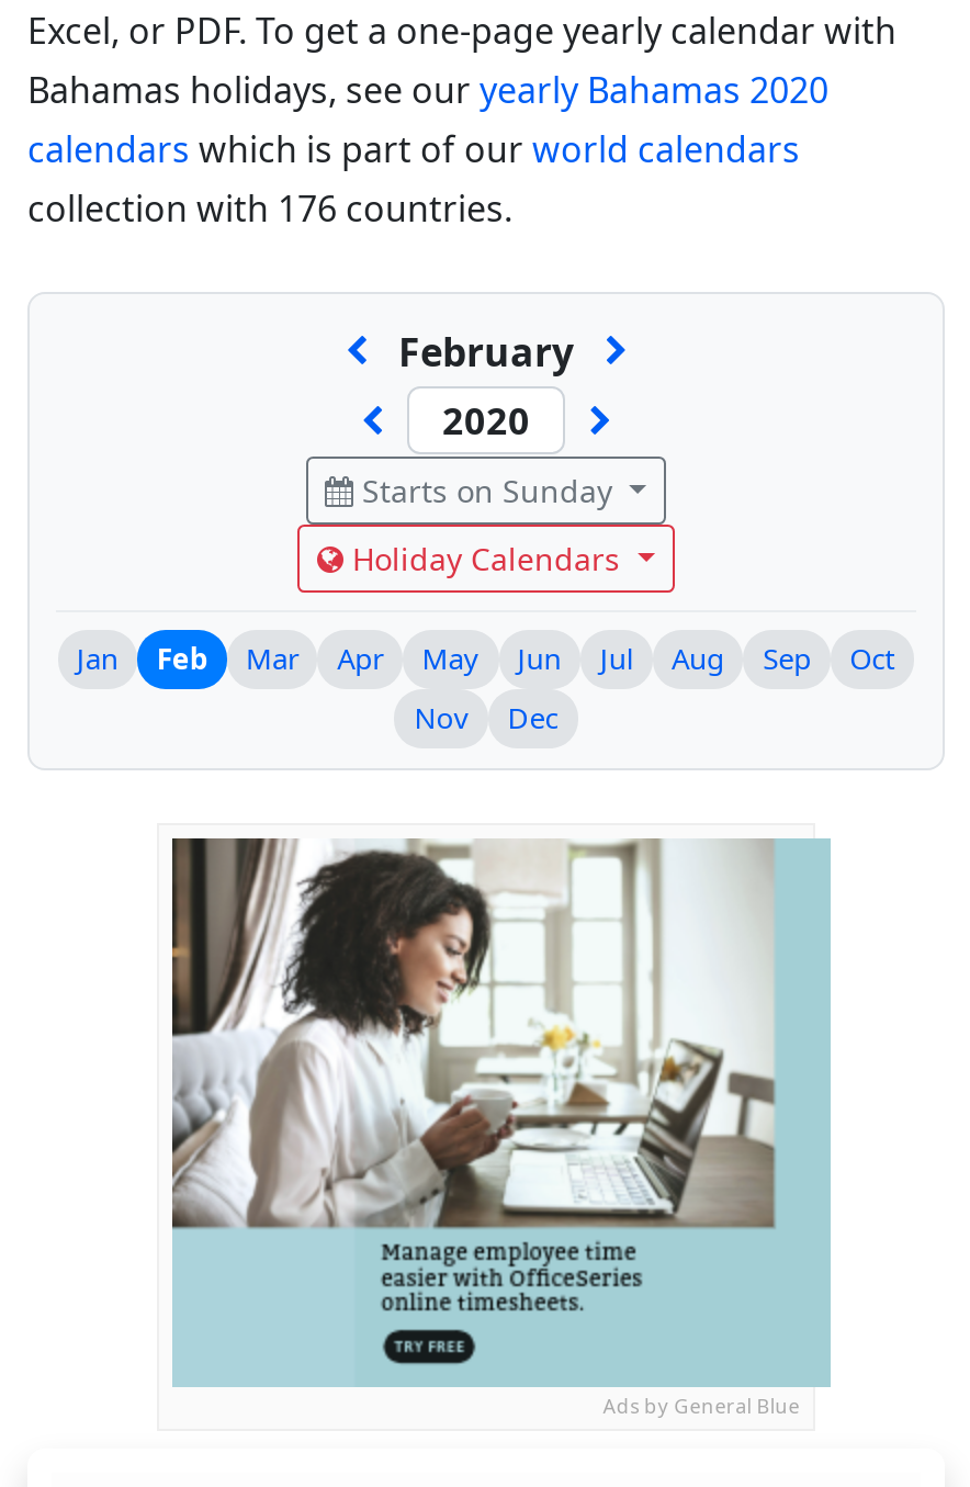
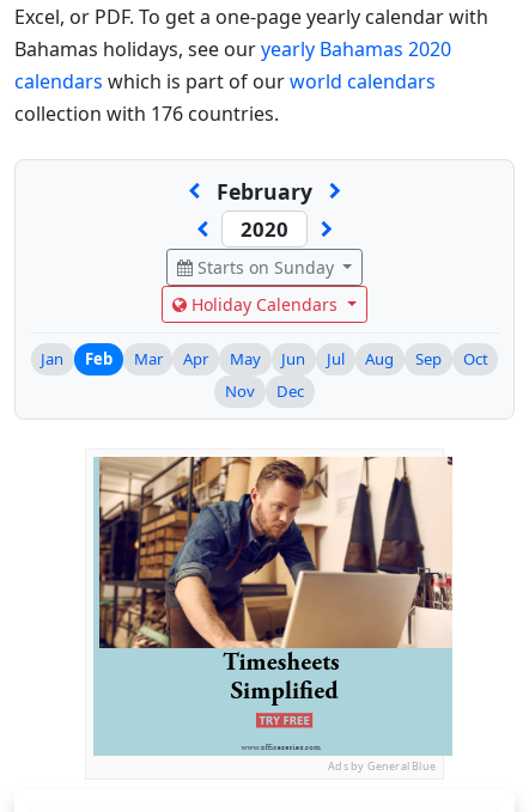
[170,836,833,1374] [image] -> [93,456,454,750] [image]

